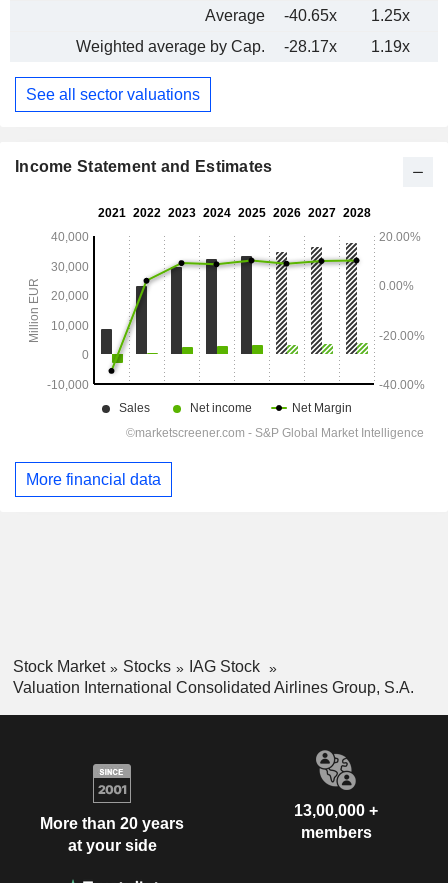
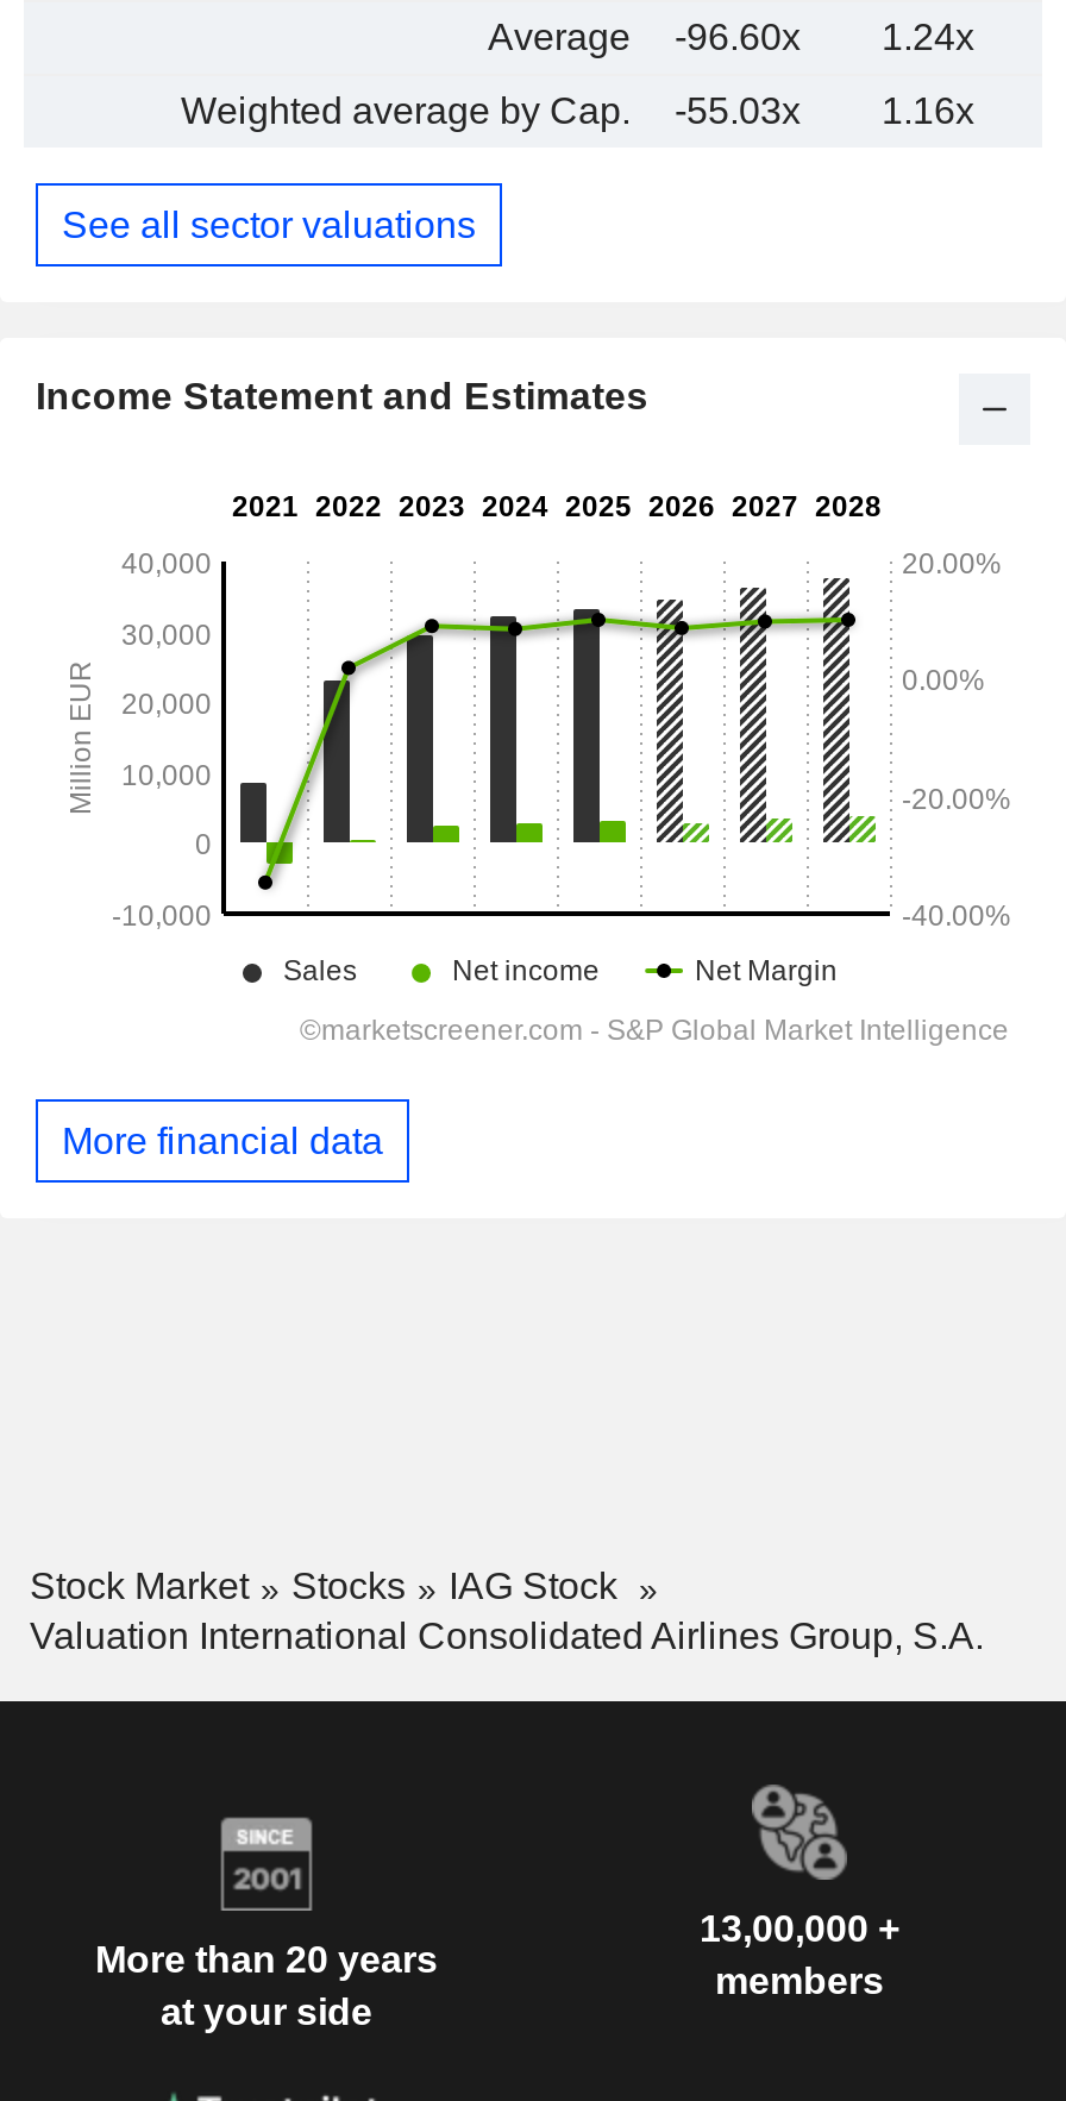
[283,7,409,24] -40.65x | 1.25x -> [675,17,974,57] -96.60x | 1.24x
[283,38,409,55] -28.17x | 1.19x -> [675,90,974,131] -55.03x | 1.16x

